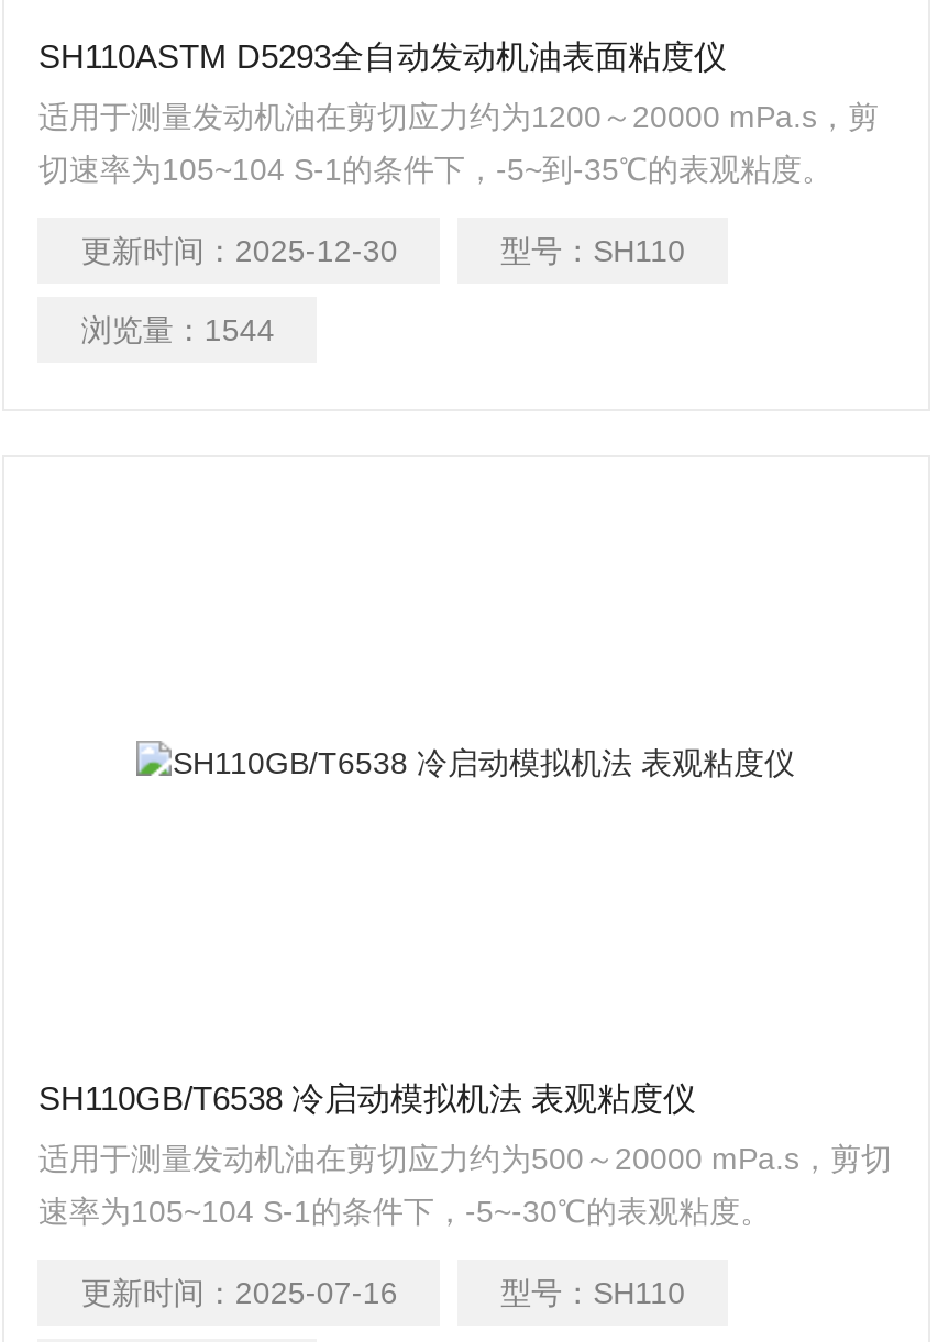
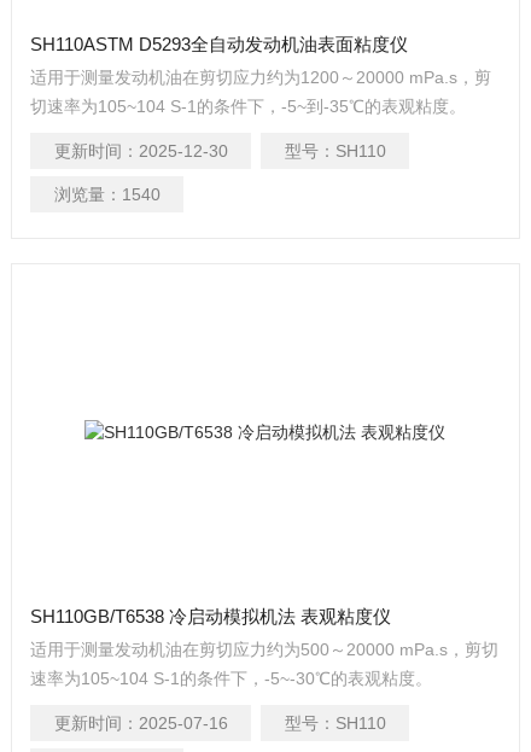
[81,312,275,347] 浏览量：1544 -> [54,185,160,204] 浏览量：1540

